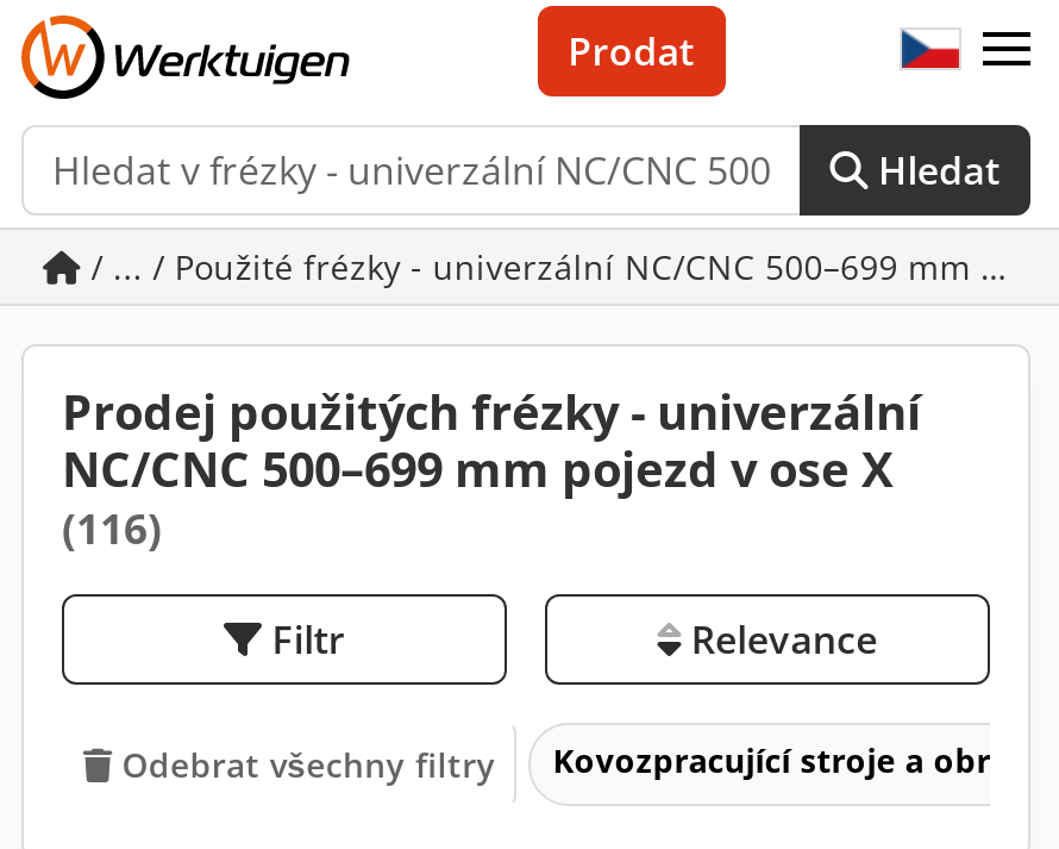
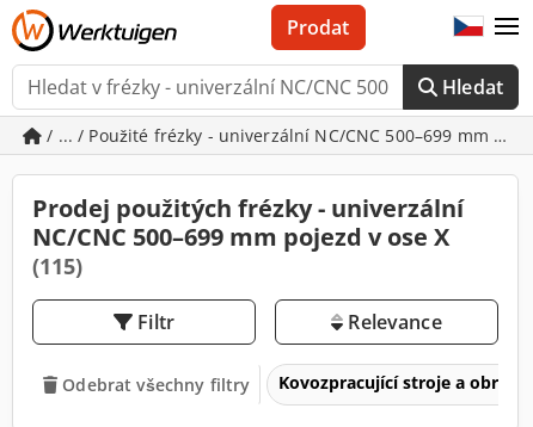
[62,499,162,556] (116) -> [32,252,82,280] (115)

